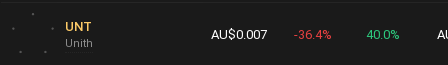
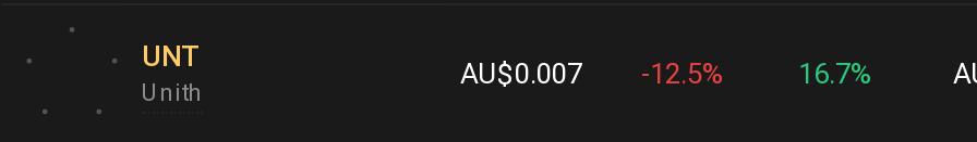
[211,27,332,42] AU$0.007 -36.4% -> [460,57,724,90] AU$0.007 -12.5%
[366,27,400,42] 40.0% -> [798,57,872,90] 16.7%

